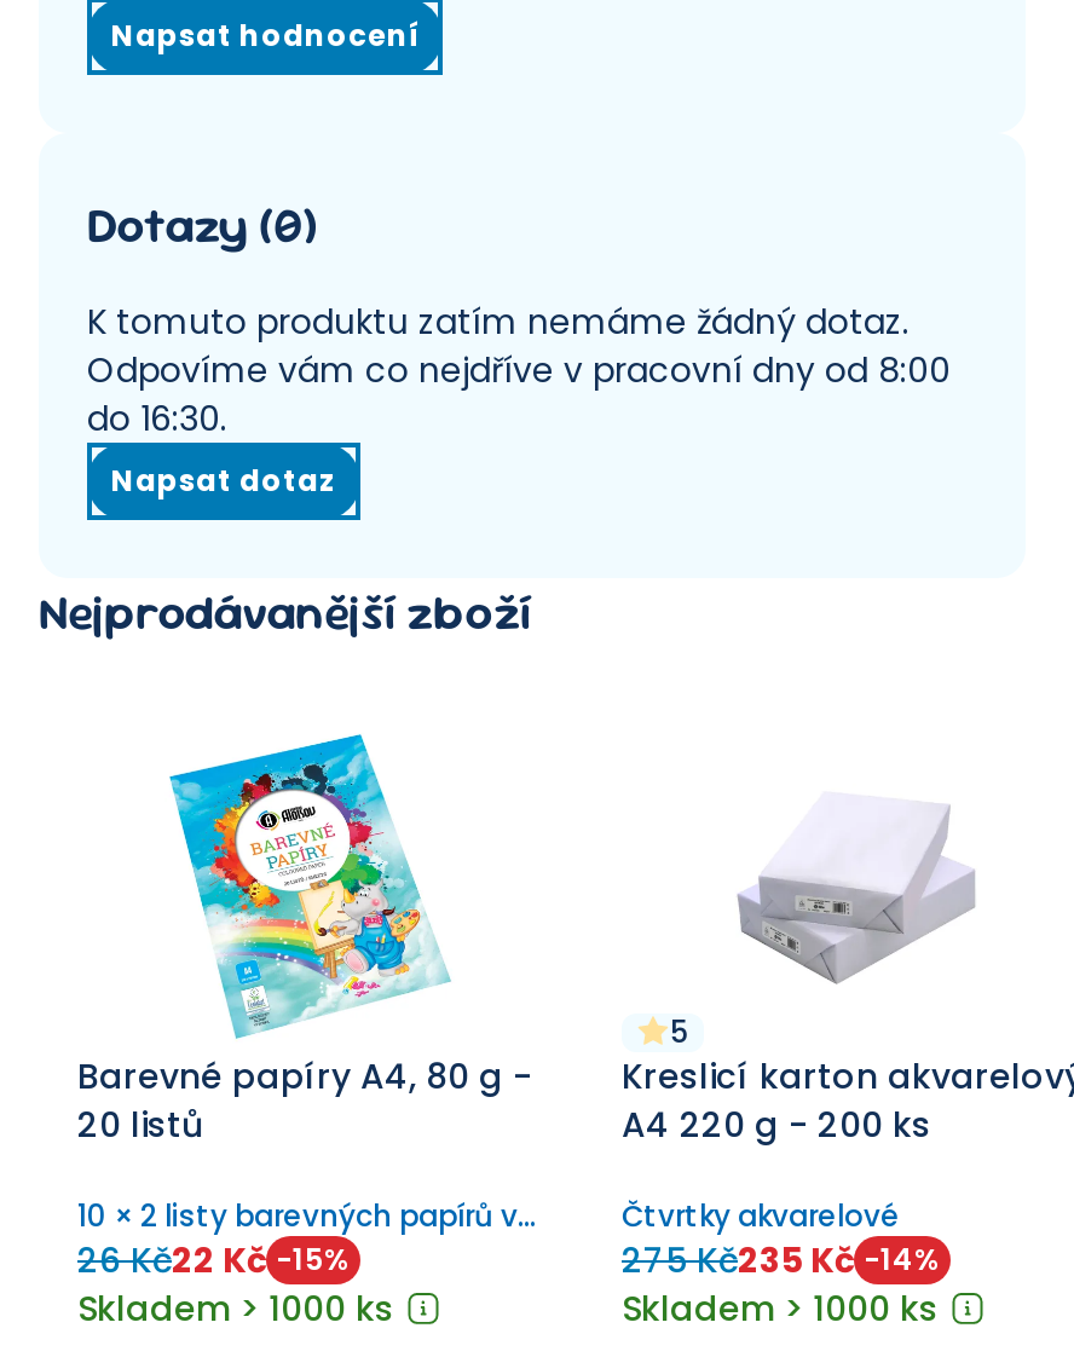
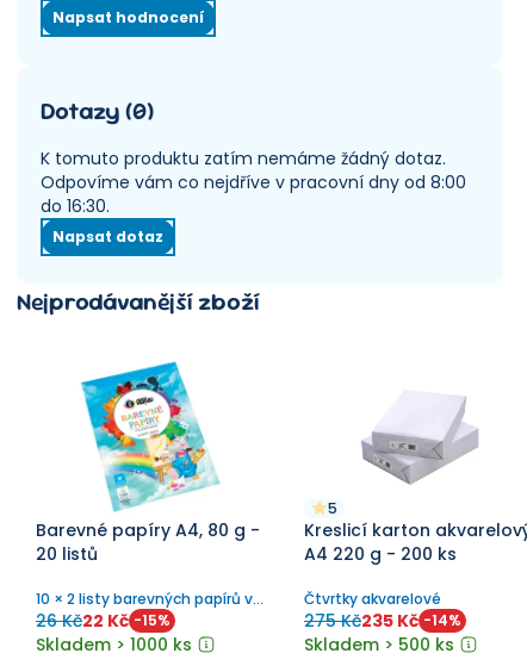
[622,1284,939,1333] Skladem > 1000 ks -> [304,633,454,657] Skladem > 500 ks

